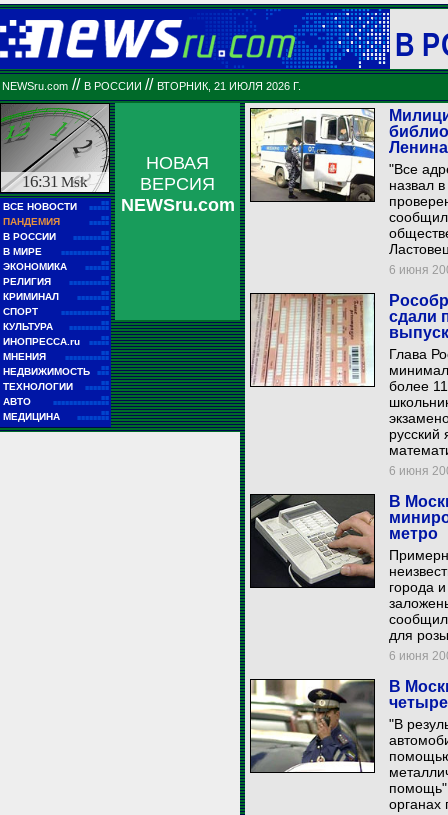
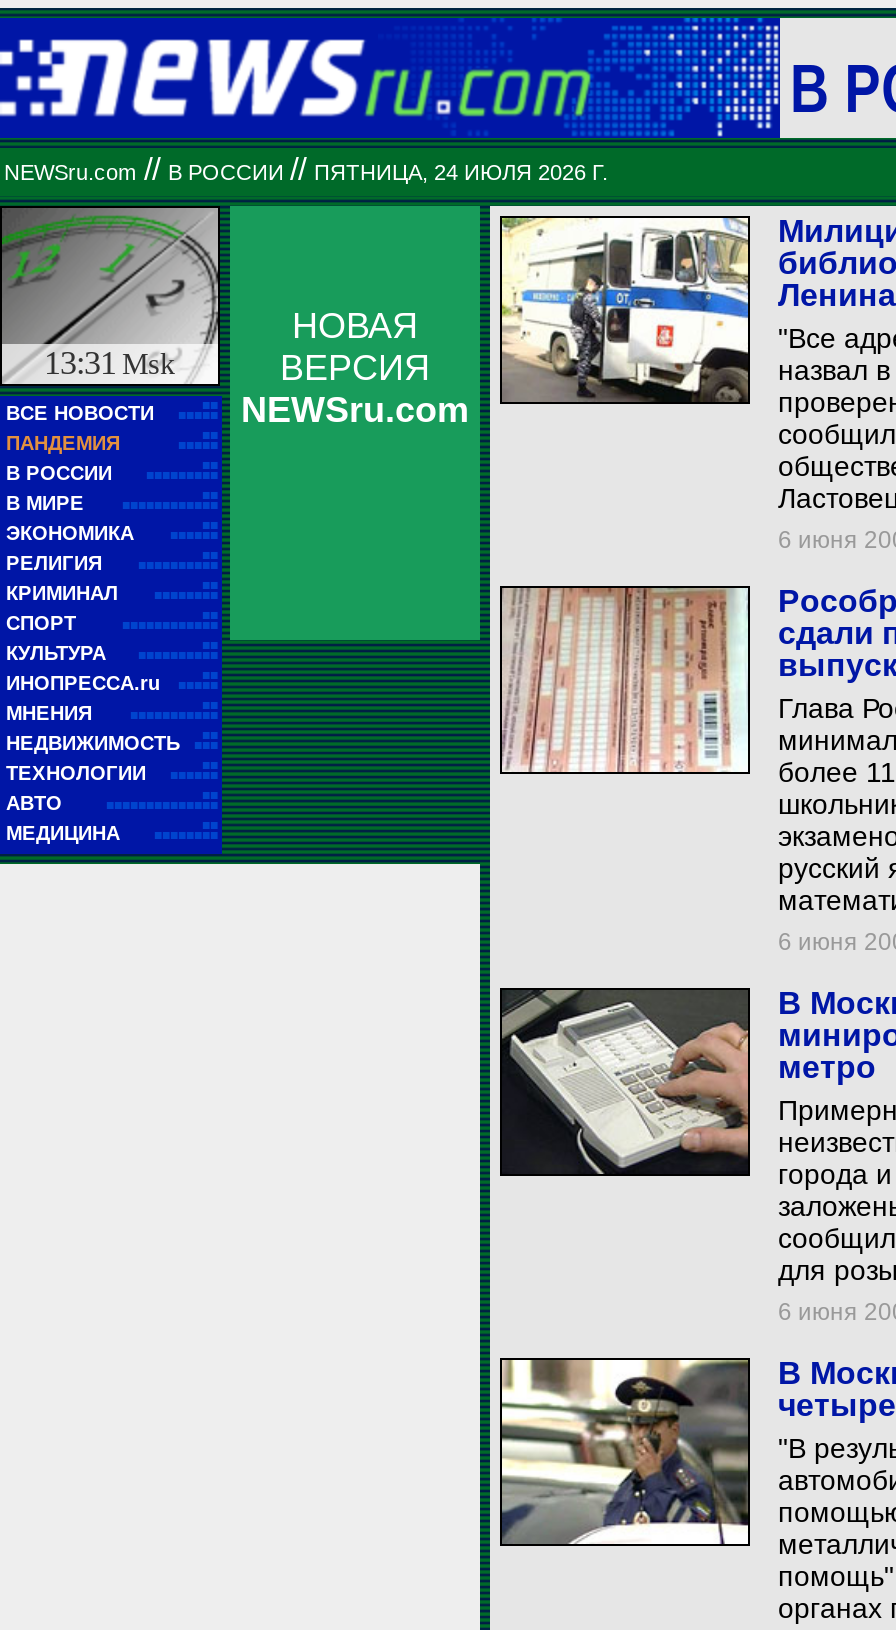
[2,76,301,93] NEWSru.com // В РОССИИ // ВТОРНИК, 21 ИЮЛЯ 2026 Г. -> [4,152,608,186] NEWSru.com // В РОССИИ // ПЯТНИЦА, 24 ИЮЛЯ 2026 Г.
[22,172,88,191] 16:31 Msk -> [44,344,176,382] 13:31 Msk

